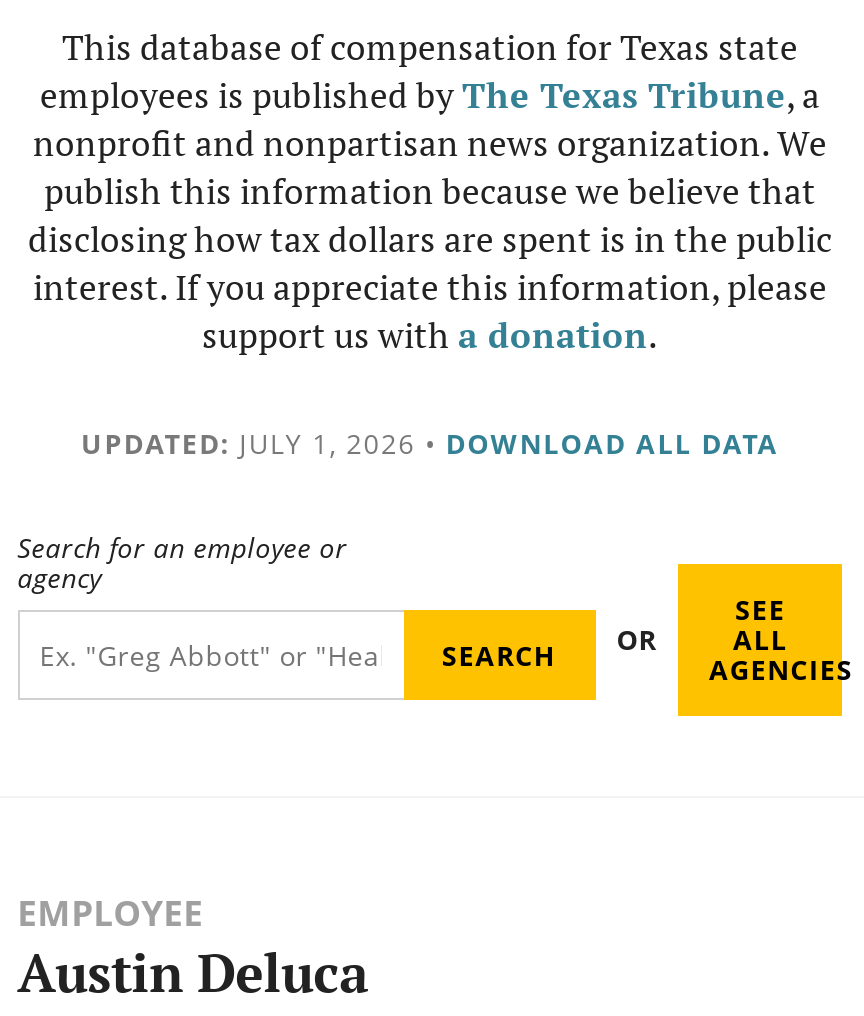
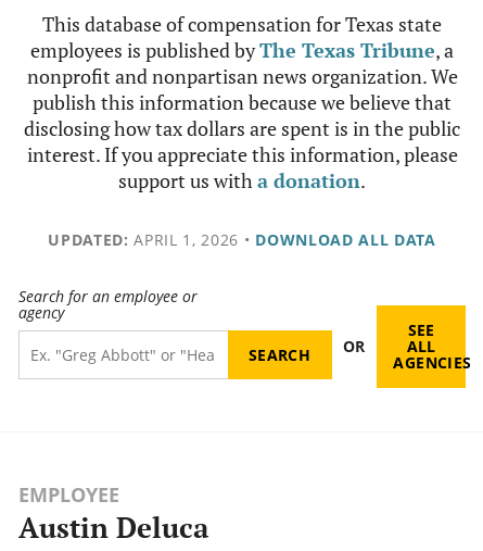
[81,424,779,462] UPDATED: JULY 1, 2026 • DOWNLOAD ALL DATA -> [48,229,436,250] UPDATED: APRIL 1, 2026 • DOWNLOAD ALL DATA

